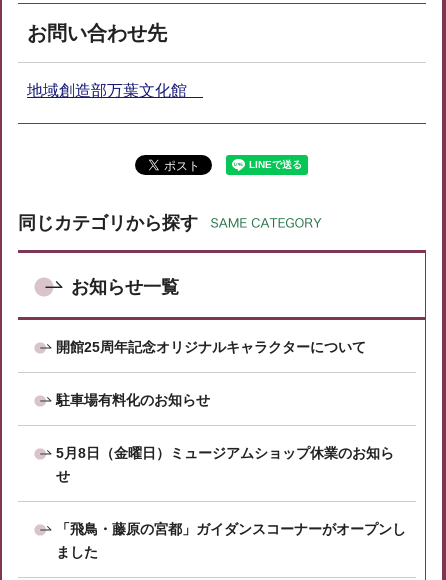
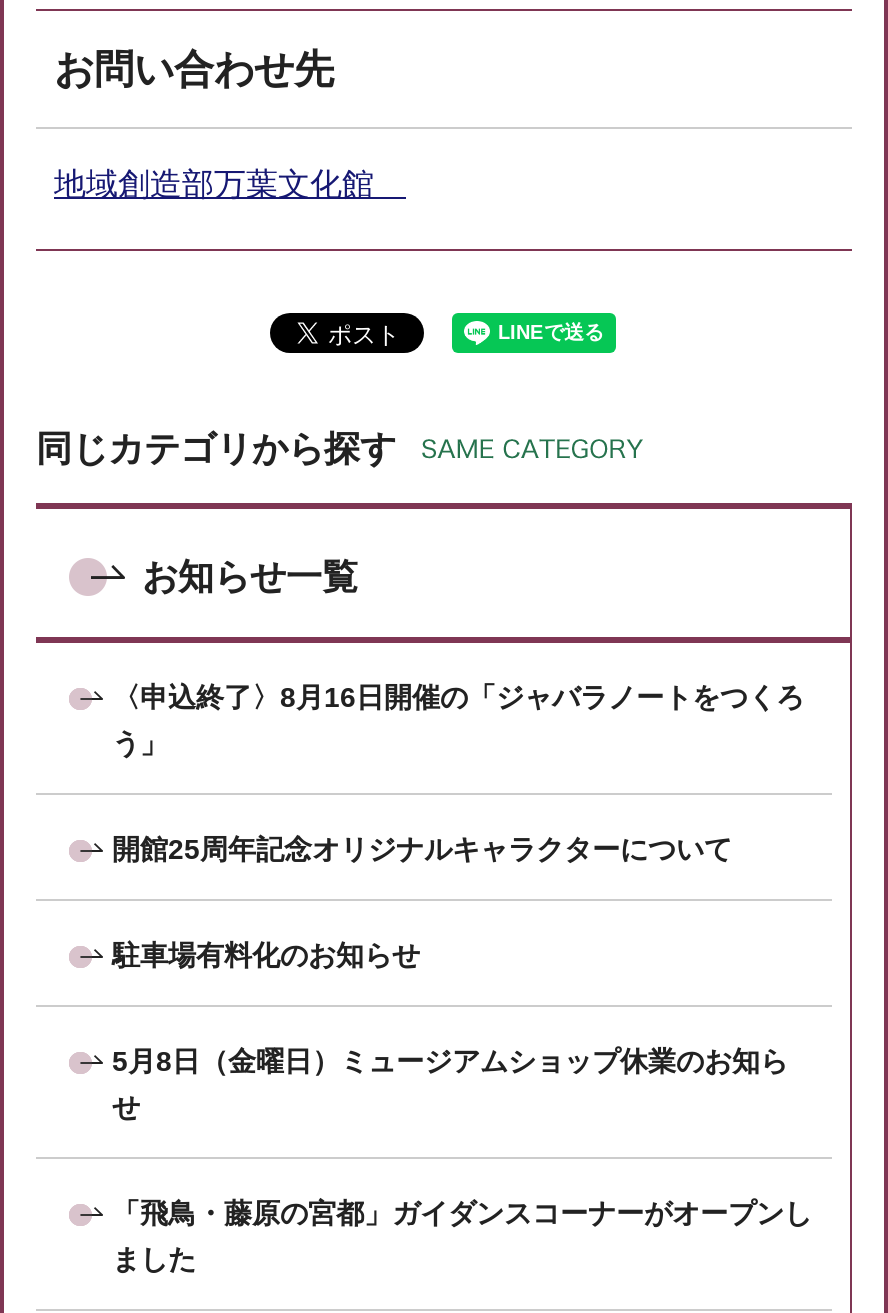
none -> [112,680,804,758] 〈申込終了〉8月16日開催の「ジャバラノートをつくろ | う」

